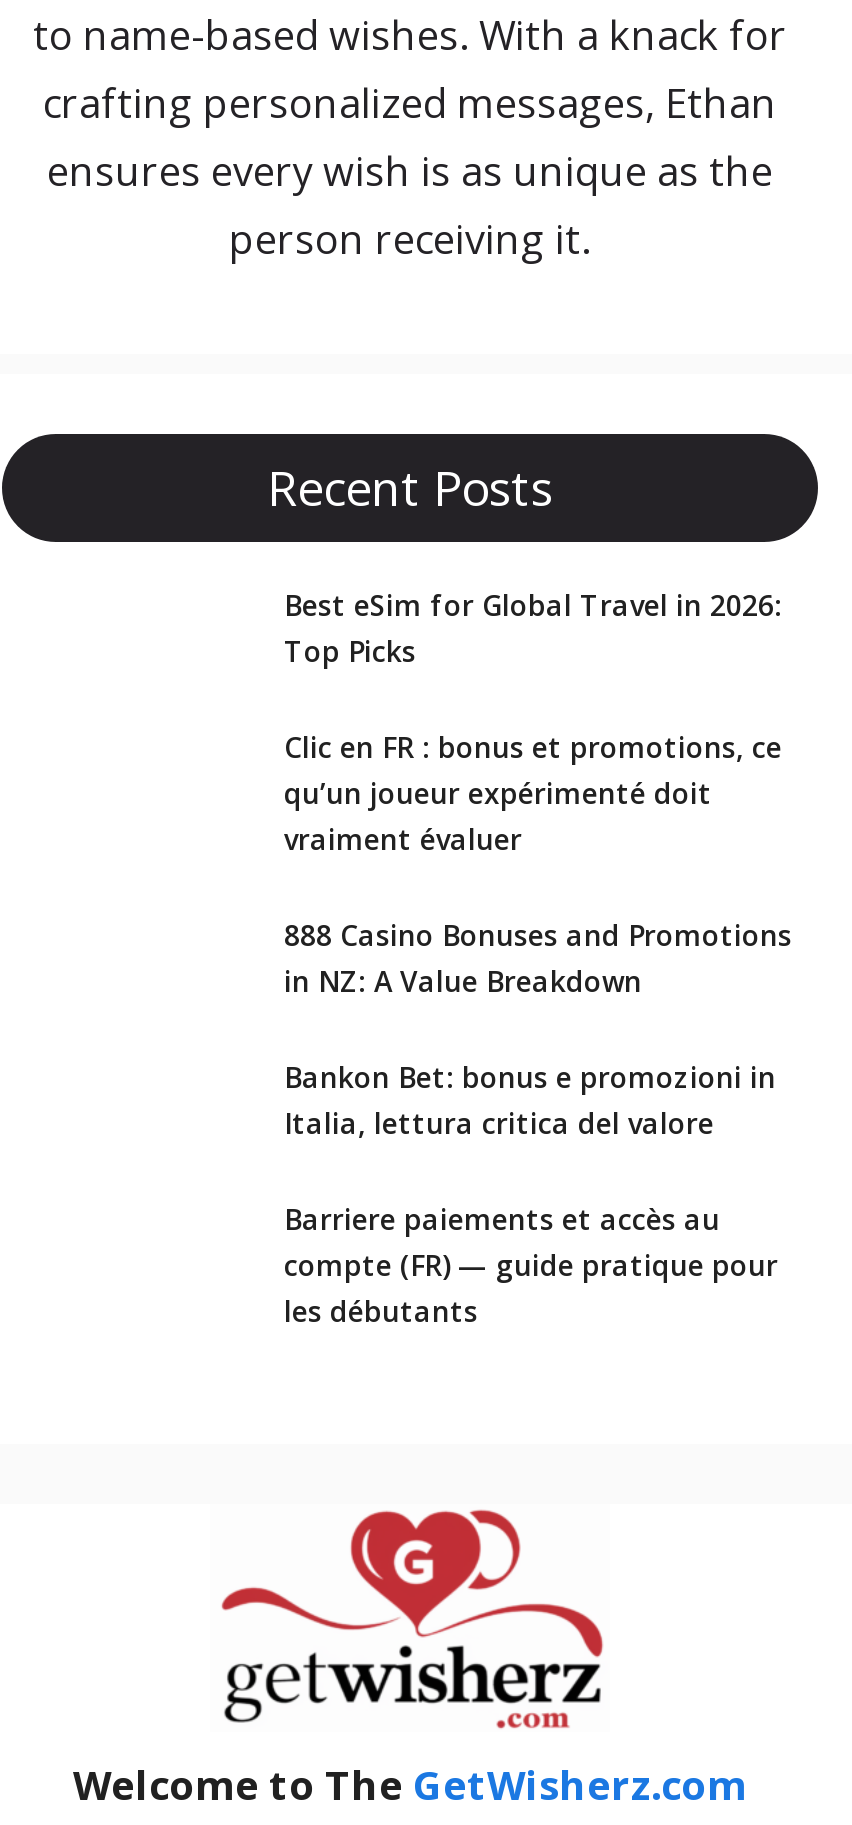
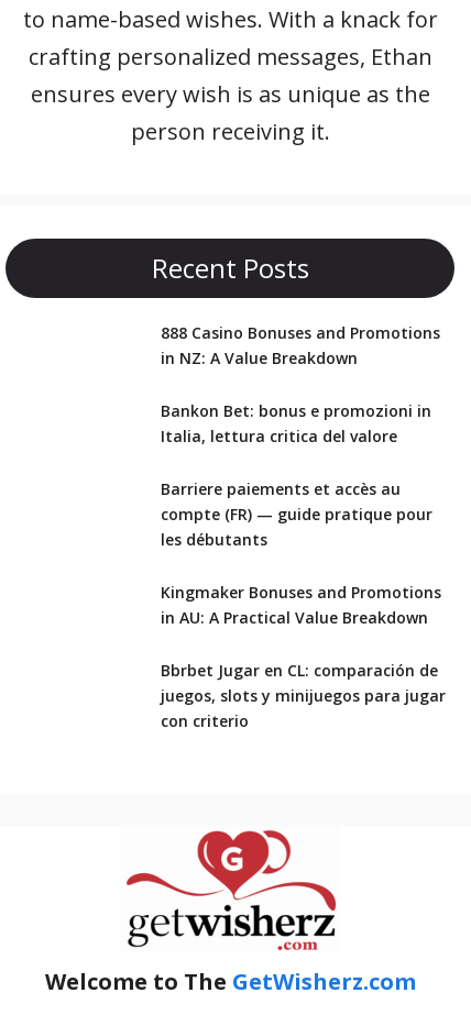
[284,586,782,858] Best eSim for Global Travel in 2026: | Top Picks | Clic en FR : bonus et promotions, ce | qu’un joueur expérimenté doit | vraiment évaluer -> none
moved [284,916,792,1330] -> [161,322,440,550]: 888 Casino Bonuses and Promotions | in NZ: A Value Breakdown | Bankon Bet: bonus e promozioni in | Italia, lettura critica del valore | Barriere paiements et accès au | compte (FR) — guide pratique pour | les débutants
none -> [161,582,446,731] Kingmaker Bonuses and Promotions | in AU: A Practical Value Breakdown | Bbrbet Jugar en CL: comparación de | juegos, slots y minijuegos para jugar | con criterio

